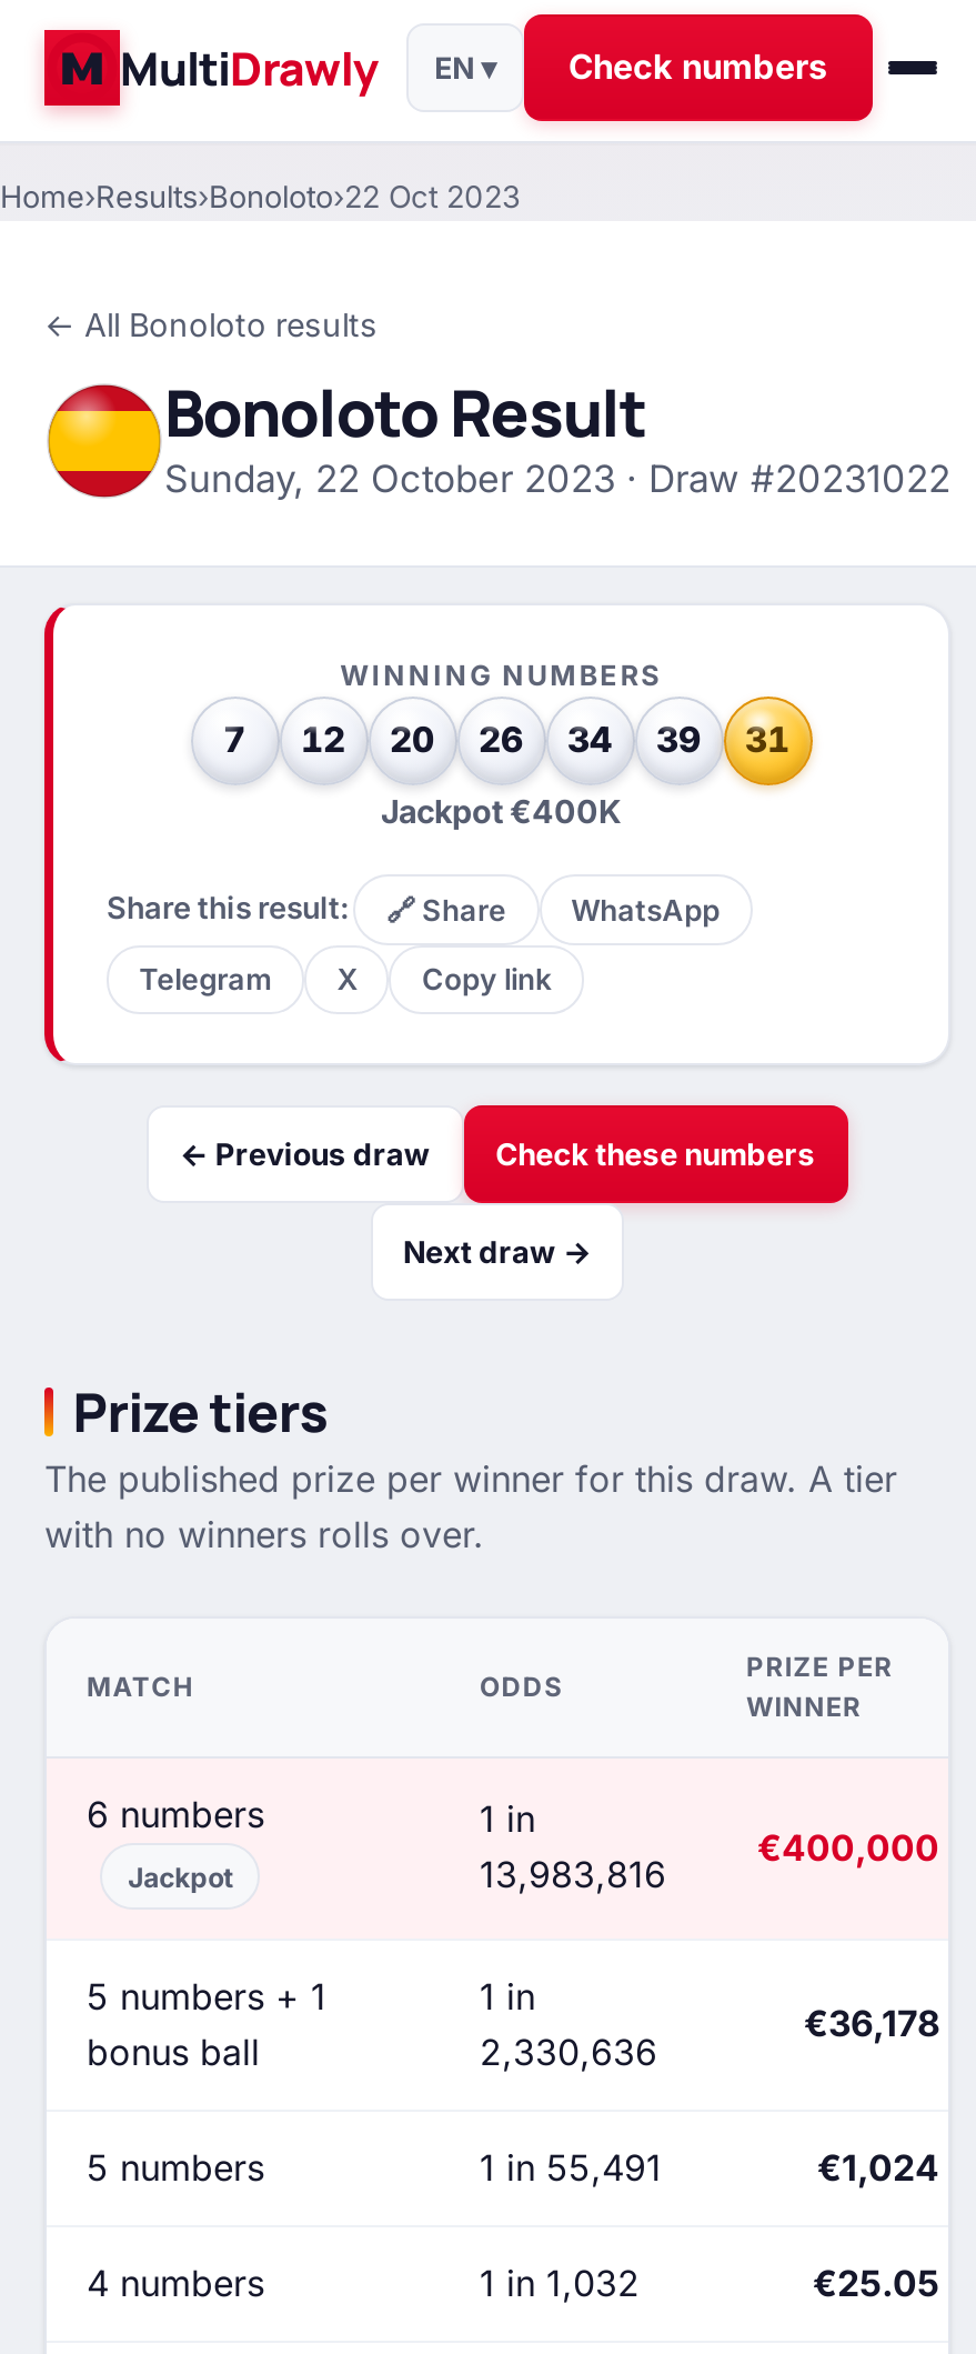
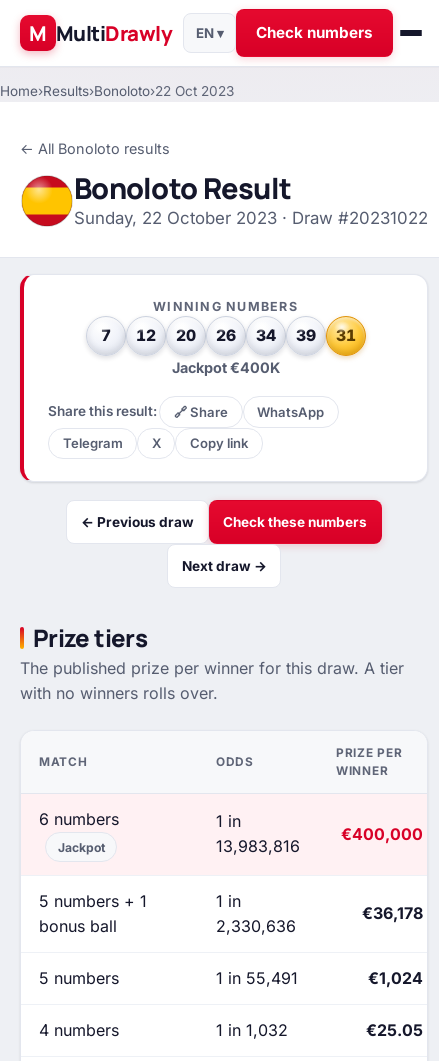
[120,37,378,99] MultiDrawly -> [29,19,172,47] M MultiDrawly

